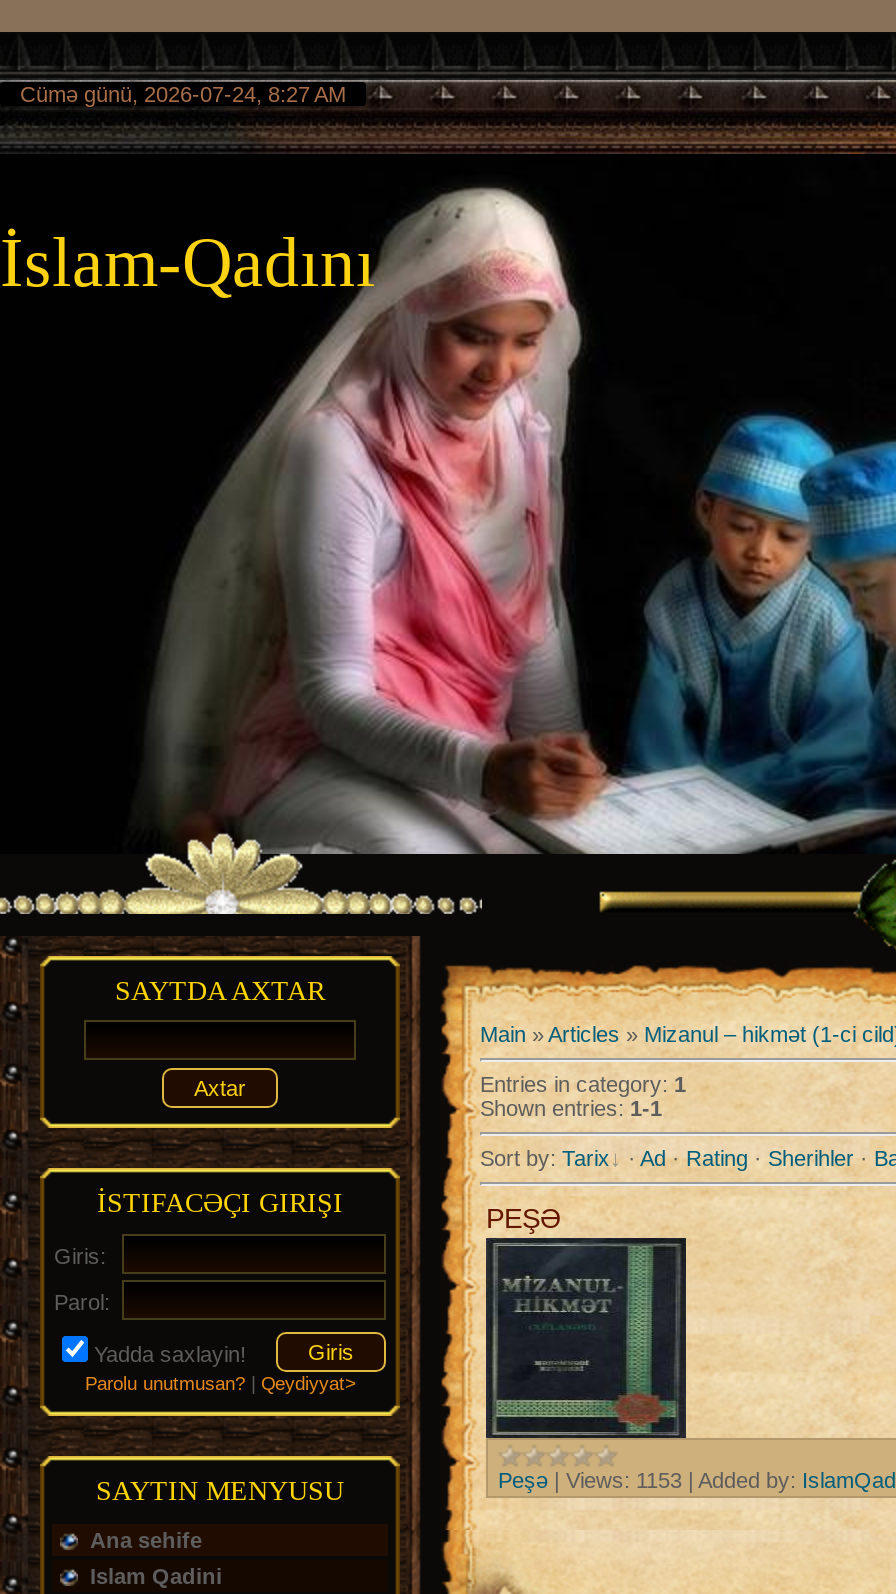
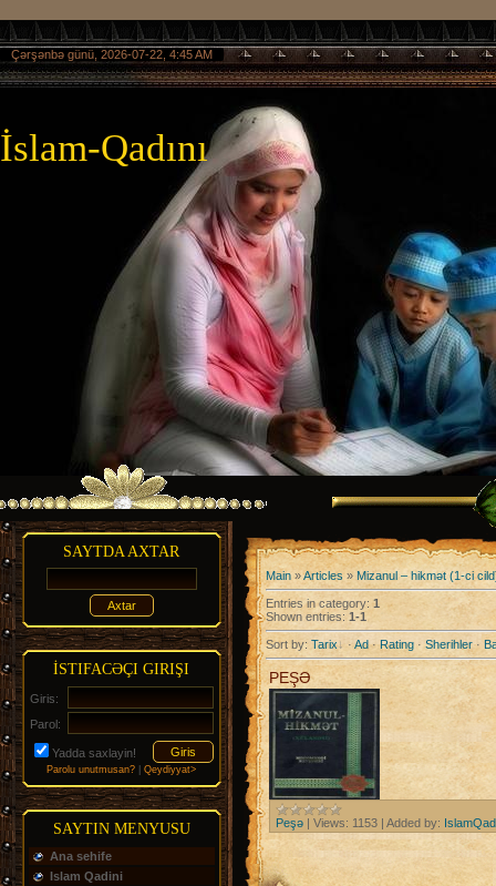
[20,82,346,106] Cümə günü, 2026-07-24, 8:27 AM -> [11,48,213,61] Çərşənbə günü, 2026-07-22, 4:45 AM

